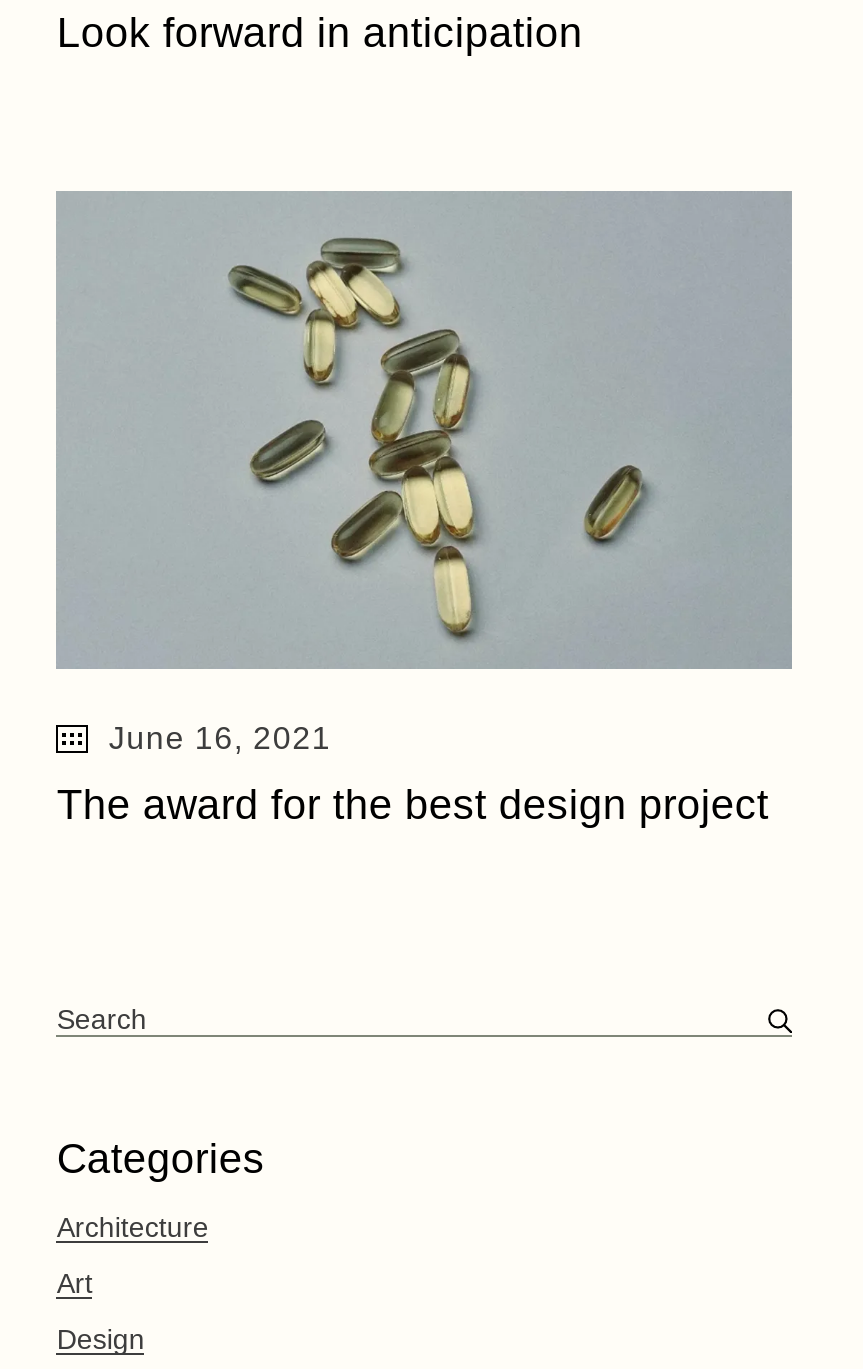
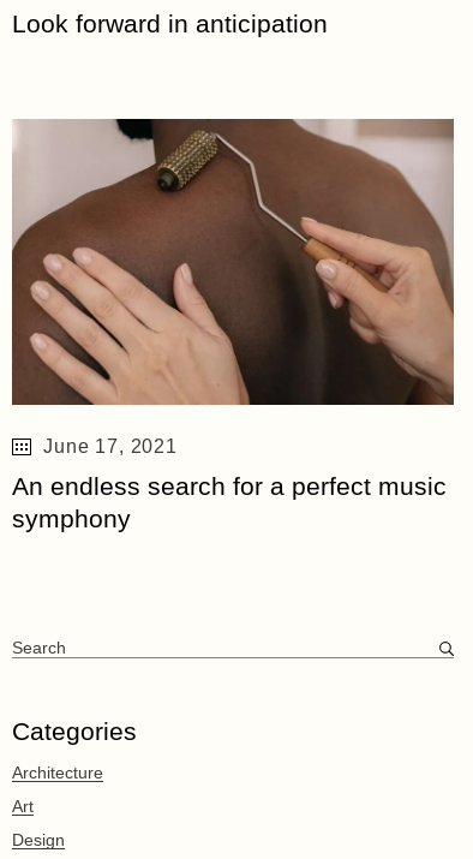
[58,189,794,756] [image] | June 16, 2021 -> [12,119,455,457] [image] | June 17, 2021
[57,782,769,828] The award for the best design project -> [12,473,447,533] An endless search for a perfect music | symphony

